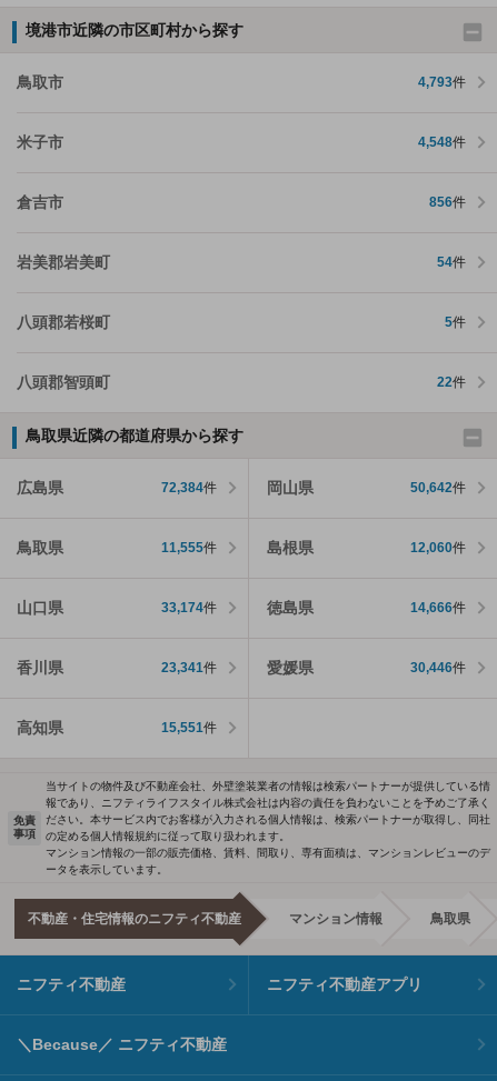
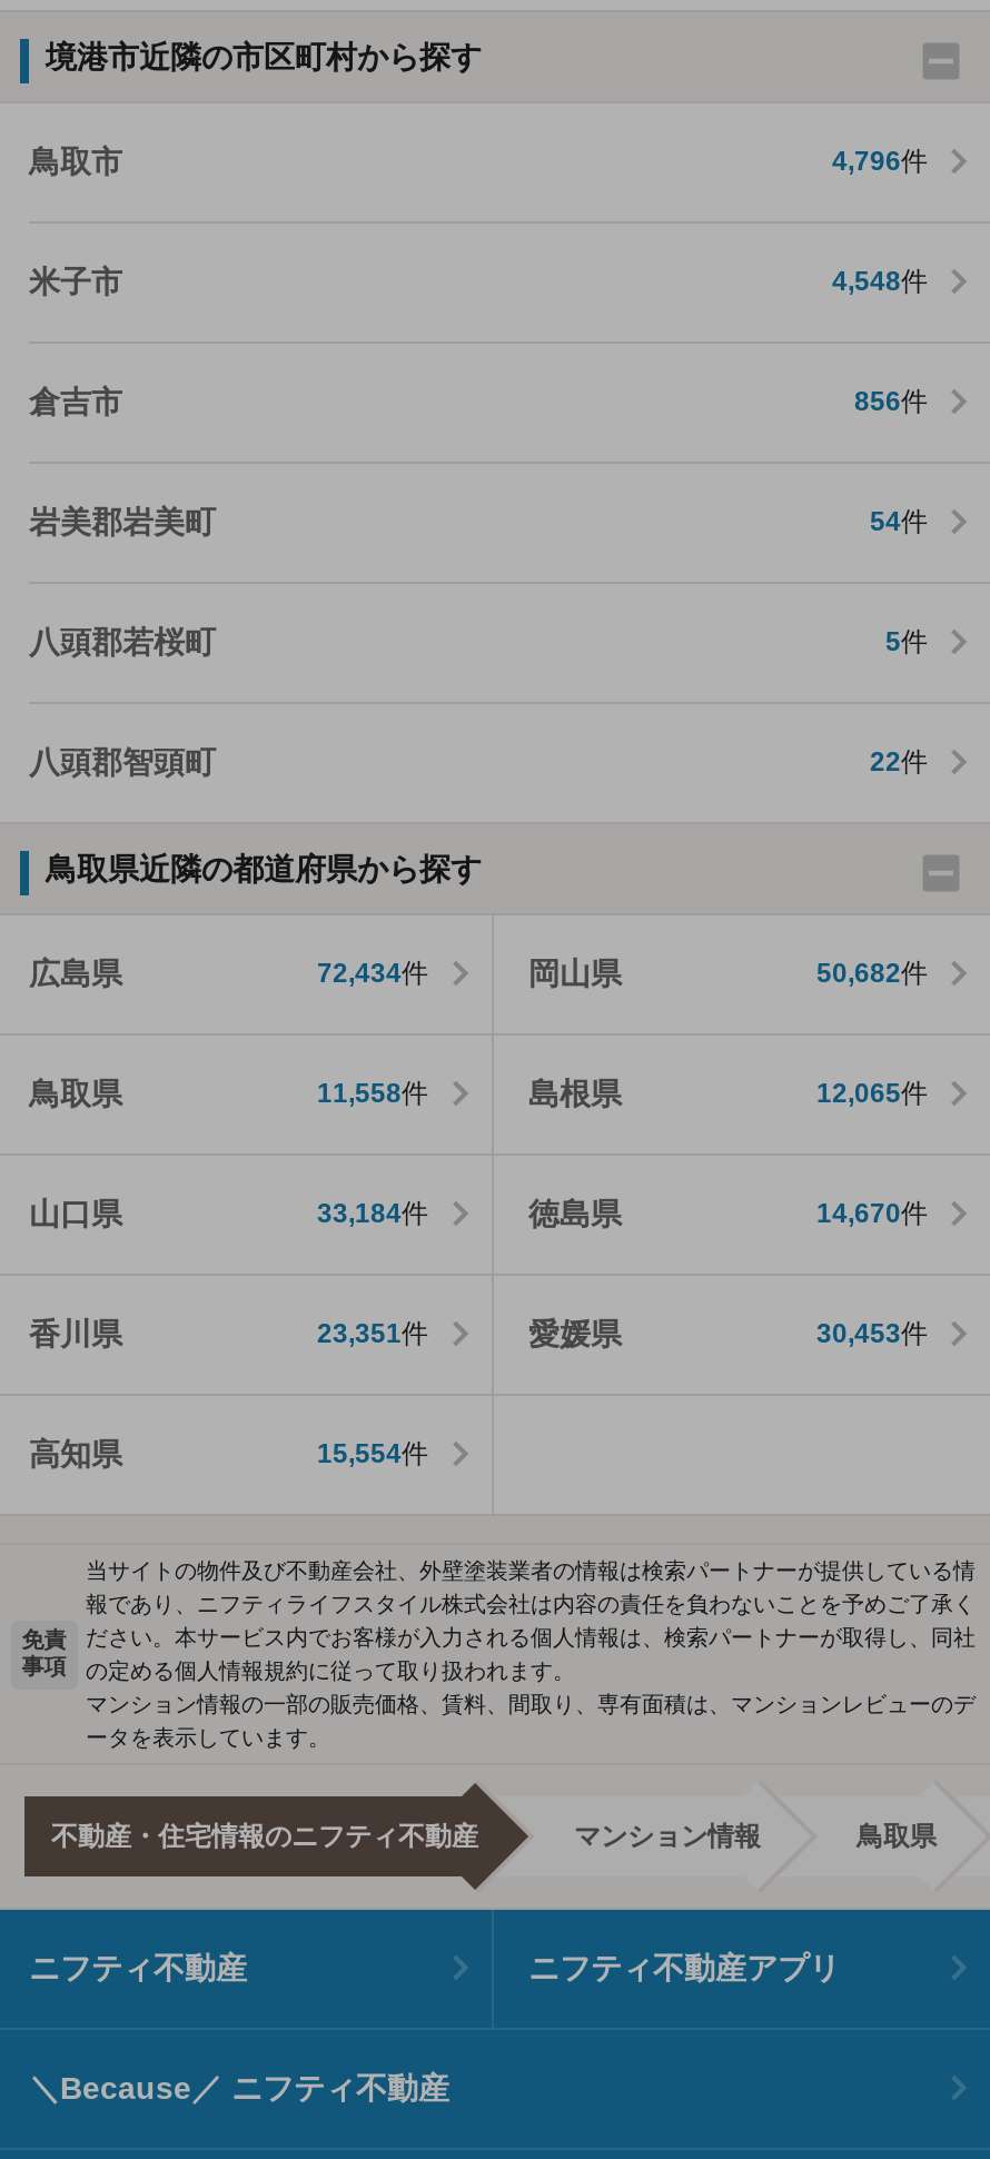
[418,75,466,91] 4,793件 -> [832,147,928,178] 4,796件
[161,481,216,496] 72,384件 -> [317,959,428,990] 72,434件
[410,481,466,496] 50,642件 -> [816,959,928,990] 50,682件
[161,540,216,556] 11,555件 -> [317,1079,428,1110] 11,558件
[410,540,466,556] 12,060件 -> [816,1079,928,1110] 12,065件
[161,600,216,616] 33,174件 -> [317,1199,428,1230] 33,184件
[410,600,466,616] 14,666件 -> [816,1199,928,1230] 14,670件
[161,660,216,676] 23,341件 -> [317,1319,428,1350] 23,351件
[410,660,466,676] 30,446件 -> [816,1319,928,1350] 30,453件
[161,720,216,736] 15,551件 -> [317,1439,428,1470] 15,554件

